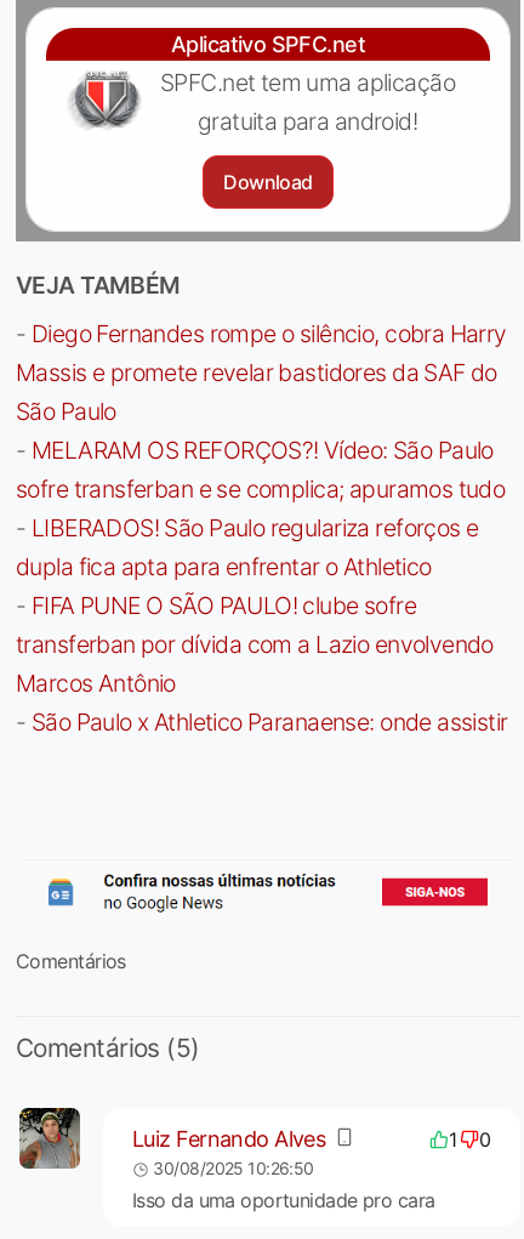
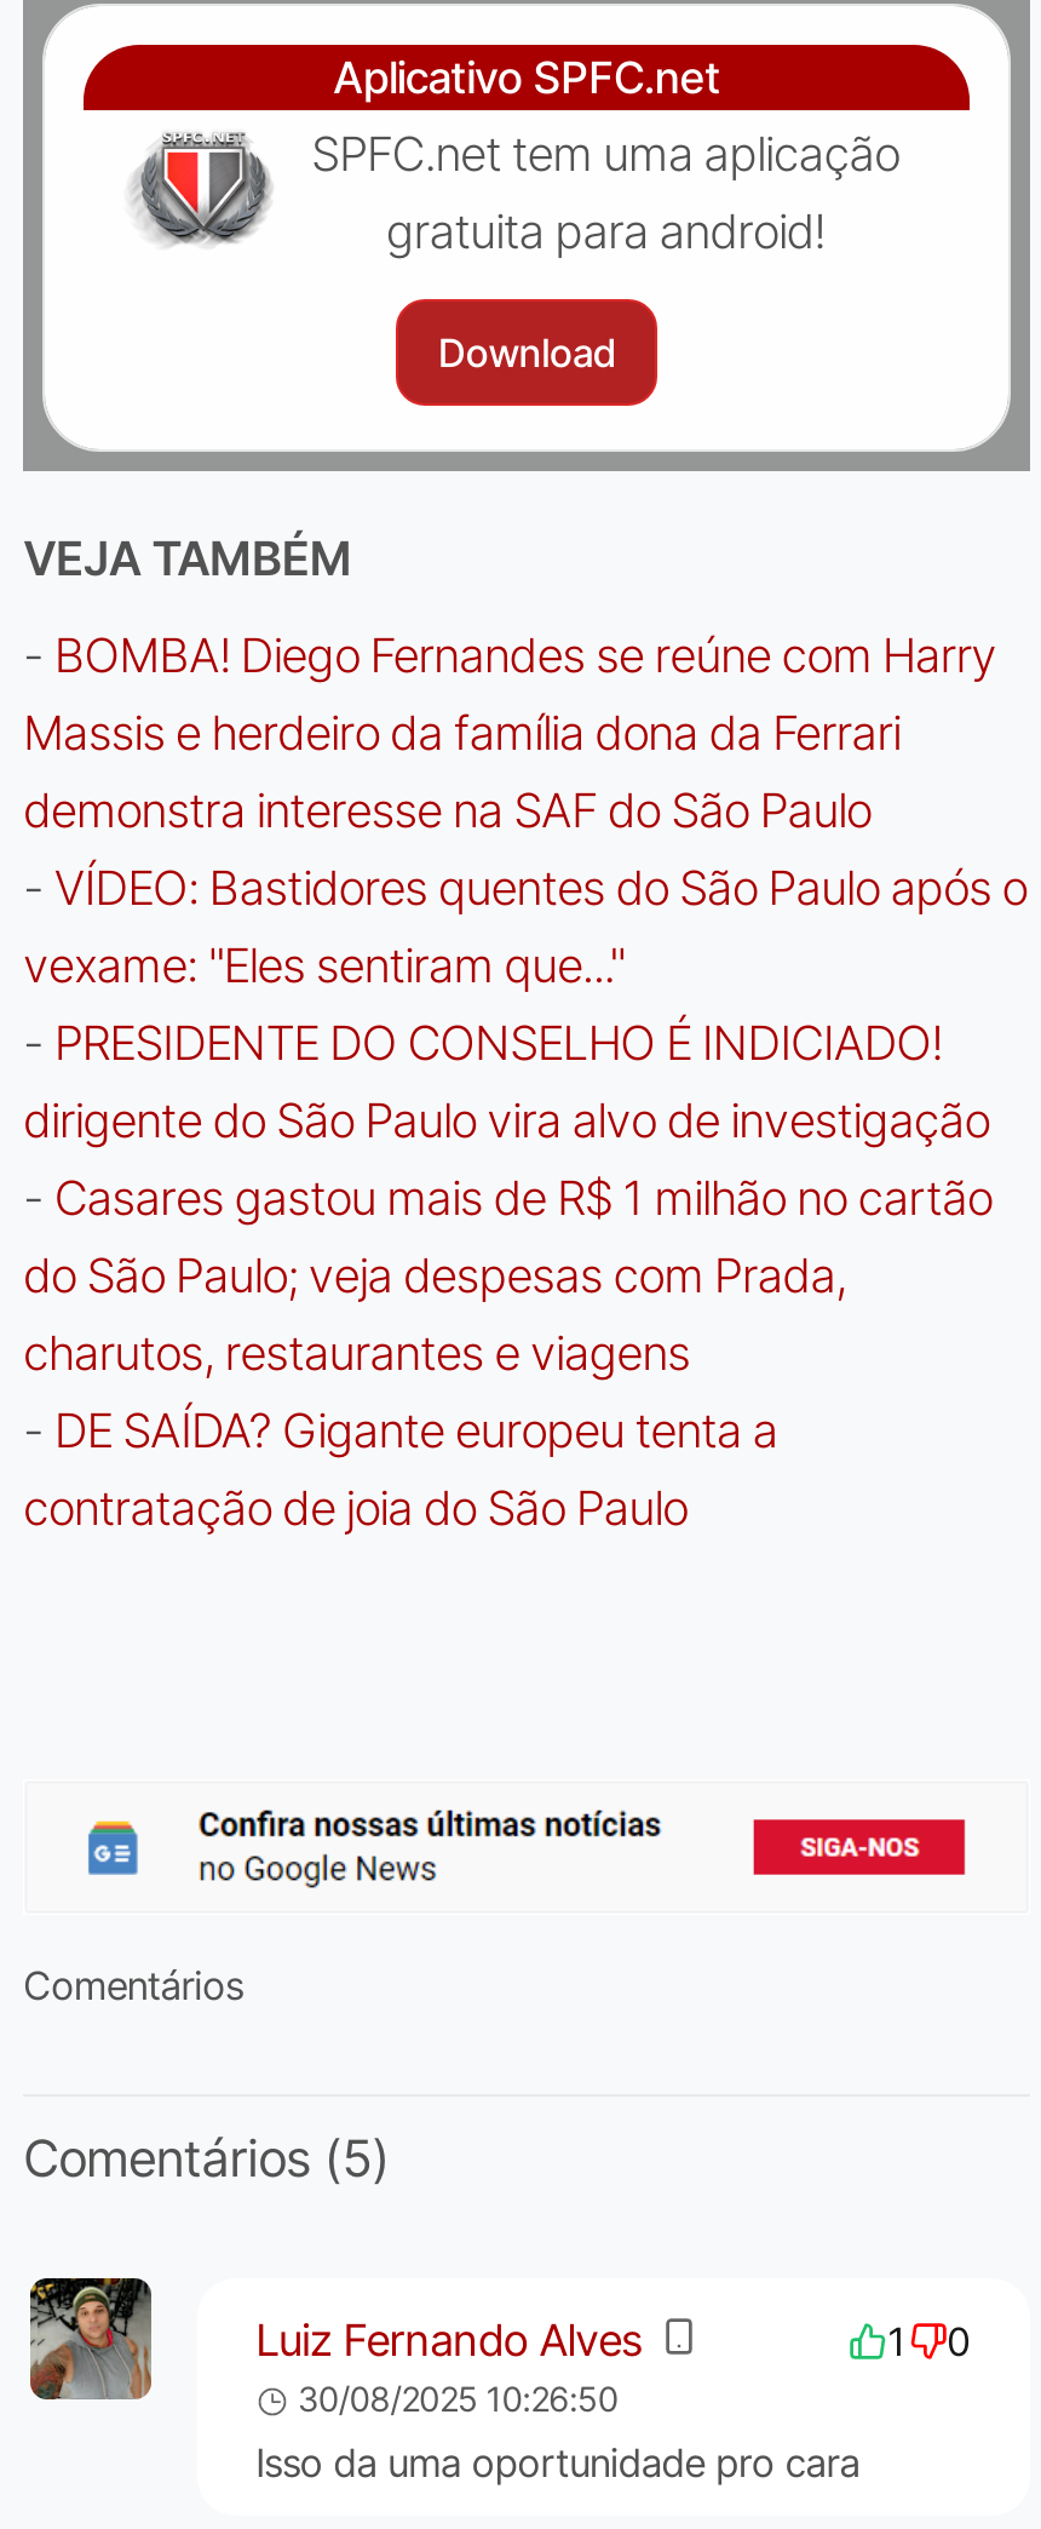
[16,319,508,737] - Diego Fernandes rompe o silêncio, cobra Harry | Massis e promete revelar bastidores da SAF do | São Paulo | - MELARAM OS REFORÇOS?! Vídeo: São Paulo | sofre transferban e se complica; apuramos tudo | - LIBERADOS! São Paulo regulariza reforços e | dupla fica apta para enfrentar o Athletico | - FIFA PUNE O SÃO PAULO! clube sofre | transferban por dívida com a Lazio envolvendo | Marcos Antônio | - São Paulo x Athletico Paranaense: onde assistir -> [23,626,1027,1537] - BOMBA! Diego Fernandes se reúne com Harry | Massis e herdeiro da família dona da Ferrari | demonstra interesse na SAF do São Paulo | - VÍDEO: Bastidores quentes do São Paulo após o | vexame: "Eles sentiram que..." | - PRESIDENTE DO CONSELHO É INDICIADO! | dirigente do São Paulo vira alvo de investigação | - Casares gastou mais de R$ 1 milhão no cartão | do São Paulo; veja despesas com Prada, | charutos, restaurantes e viagens | - DE SAÍDA? Gigante europeu tenta a | contratação de joia do São Paulo

